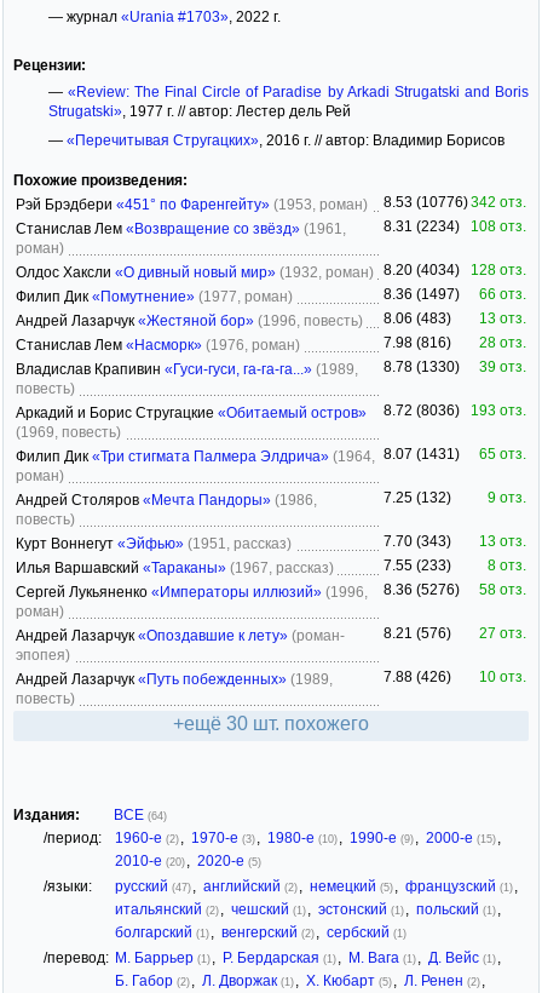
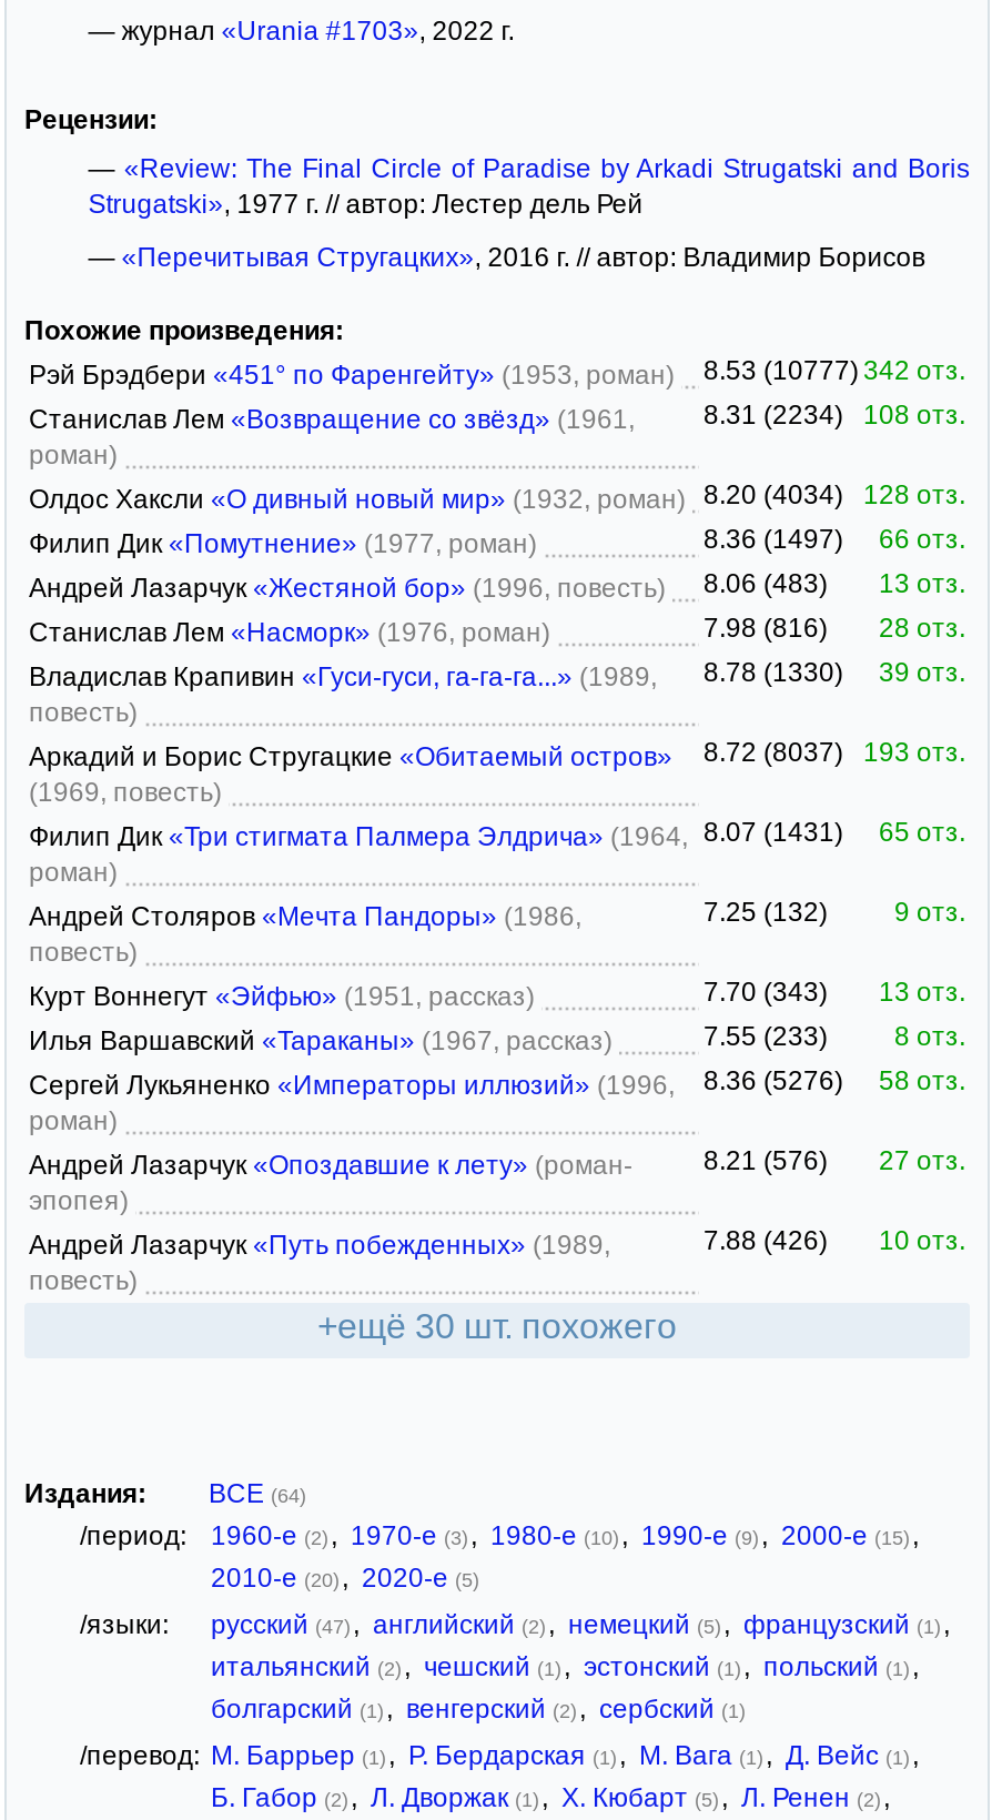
[16,194,526,213] Рэй Брэдбери «451° по Фаренгейту» (1953, роман) 8.53 (10776) 342 отз. -> [29,355,965,391] Рэй Брэдбери «451° по Фаренгейту» (1953, роман) 8.53 (10777) 342 отз.
[16,402,526,422] Аркадий и Борис Стругацкие «Обитаемый остров» 8.72 (8036) 193 отз. -> [29,737,965,773] Аркадий и Борис Стругацкие «Обитаемый остров» 8.72 (8037) 193 отз.

